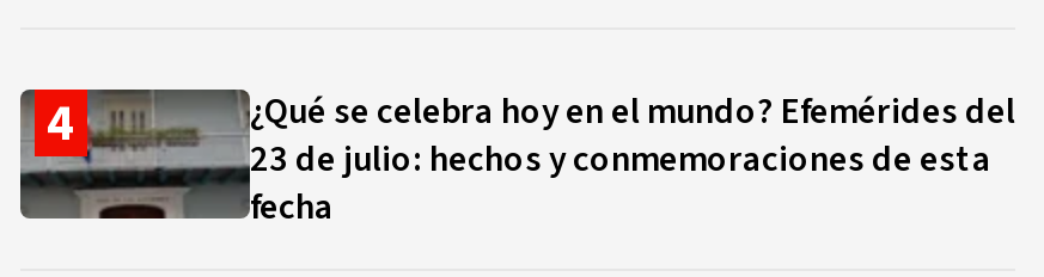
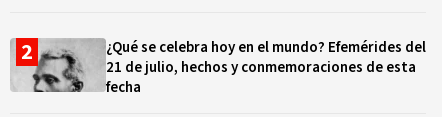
[18,90,991,221] [image] | 23 de julio: hechos y conmemoraciones de esta -> [10,39,416,93] [image] | 21 de julio, hechos y conmemoraciones de esta

